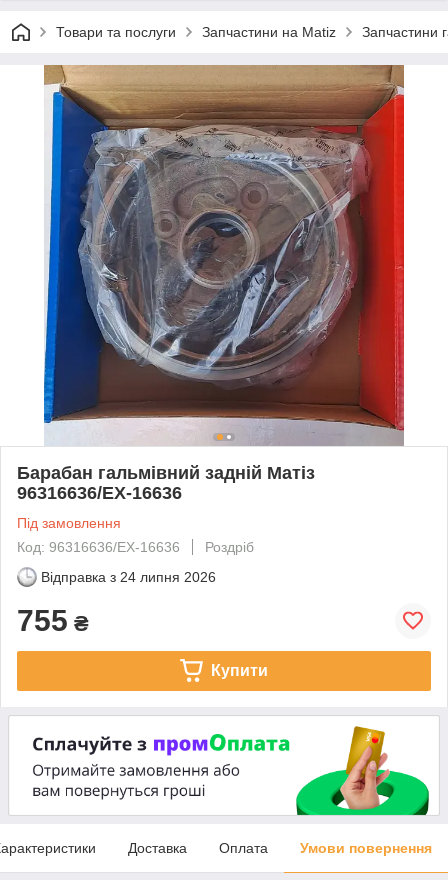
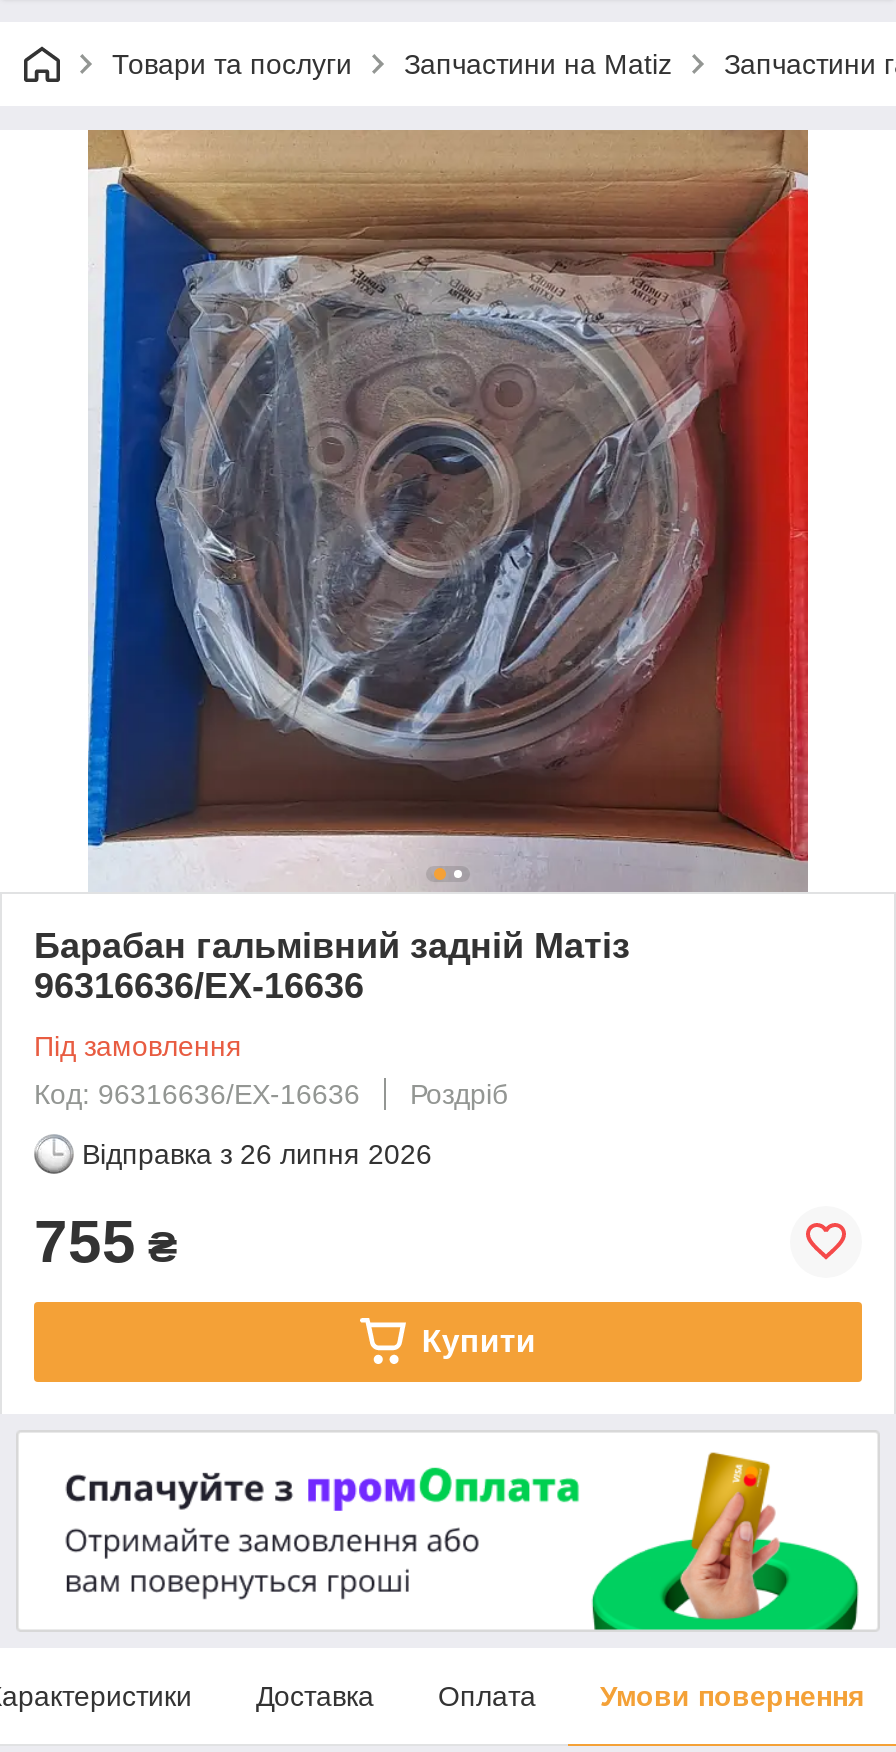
[41,569,216,585] Відправка з 24 липня 2026 -> [82,1138,432,1170] Відправка з 26 липня 2026

